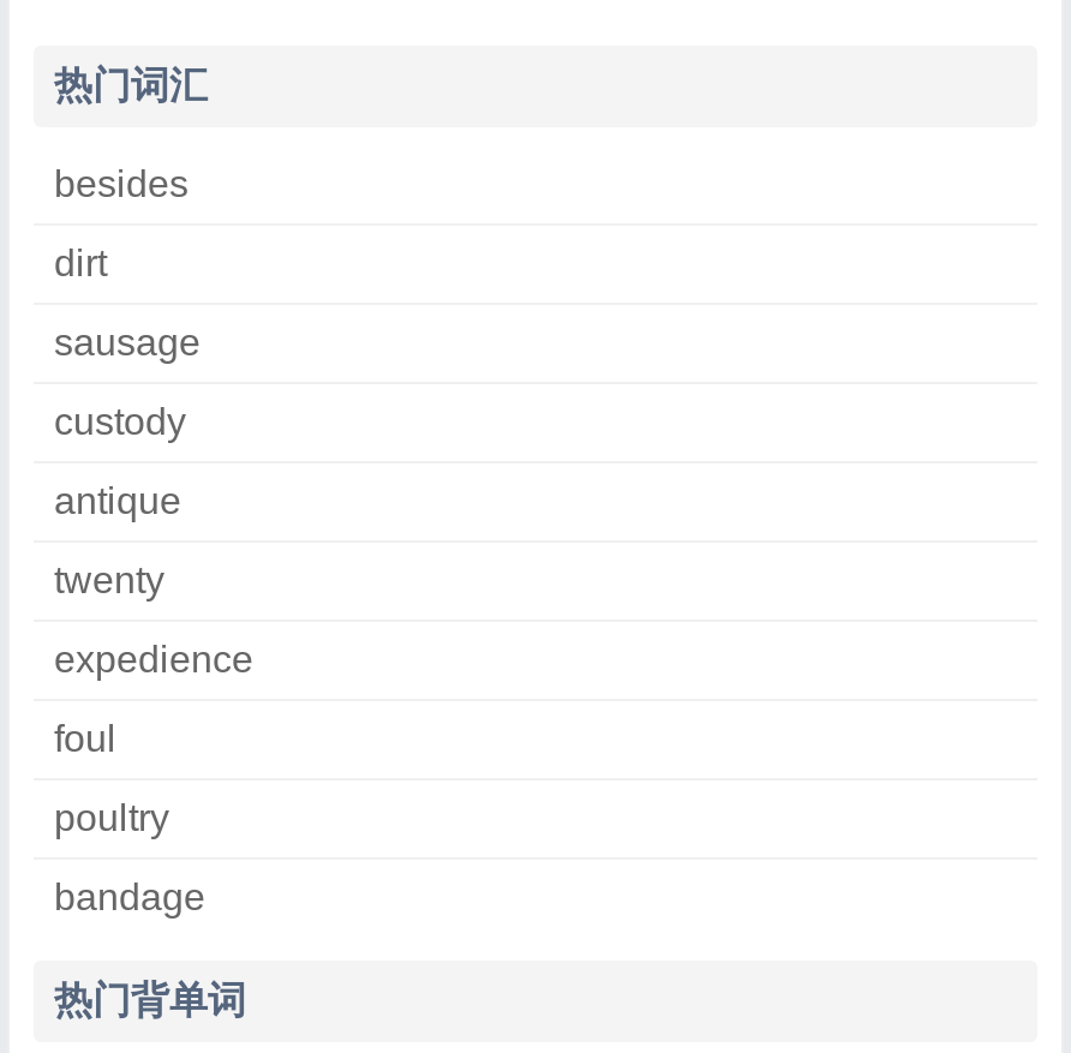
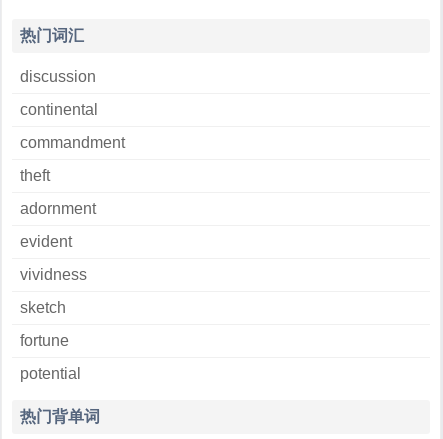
[54,164,189,204] besides -> [20,68,96,85] discussion
[54,243,107,284] dirt -> [20,101,98,118] continental
[54,322,201,363] sausage -> [20,134,125,151] commandment
[54,401,186,442] custody -> [20,167,50,184] theft
[54,481,181,521] antique -> [20,200,96,217] adornment
[54,560,164,601] twenty -> [20,233,72,250] evident
[54,639,253,680] expedience -> [20,266,87,283] vividness
[54,718,116,759] foul -> [20,299,66,316] sketch
[54,797,169,838] poultry -> [20,332,69,349] fortune
[54,877,205,918] bandage -> [20,365,81,382] potential

